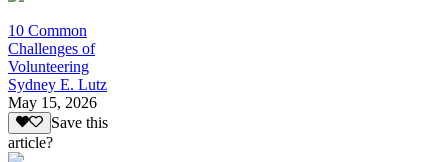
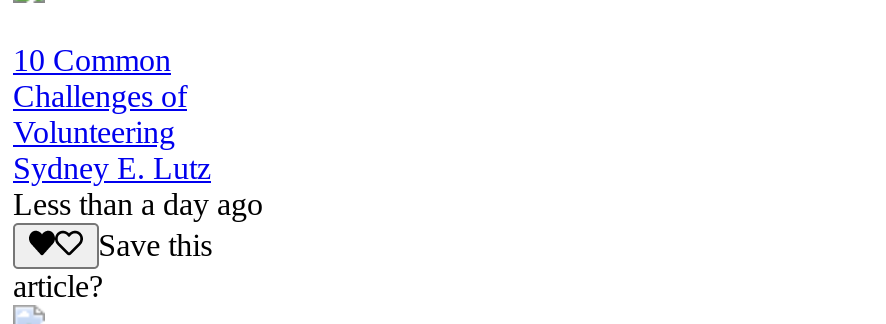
[8,94,97,111] May 15, 2026 -> [13,187,263,221] Less than a day ago

